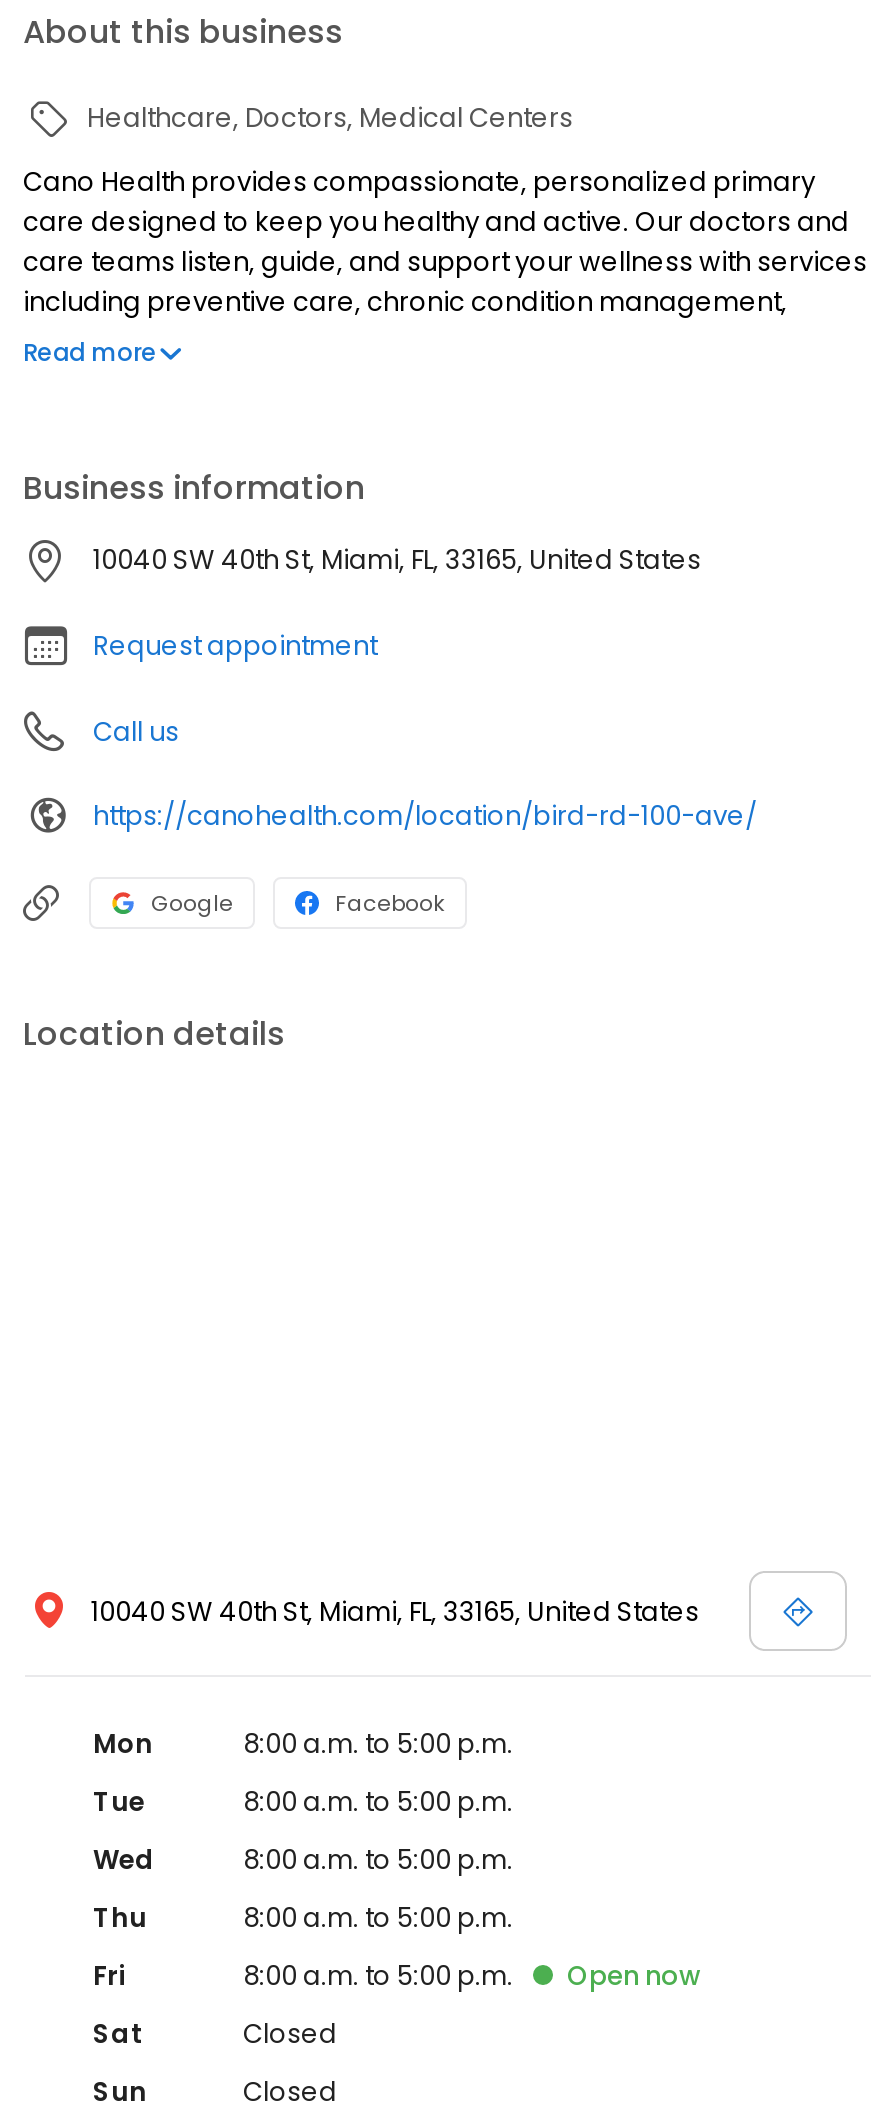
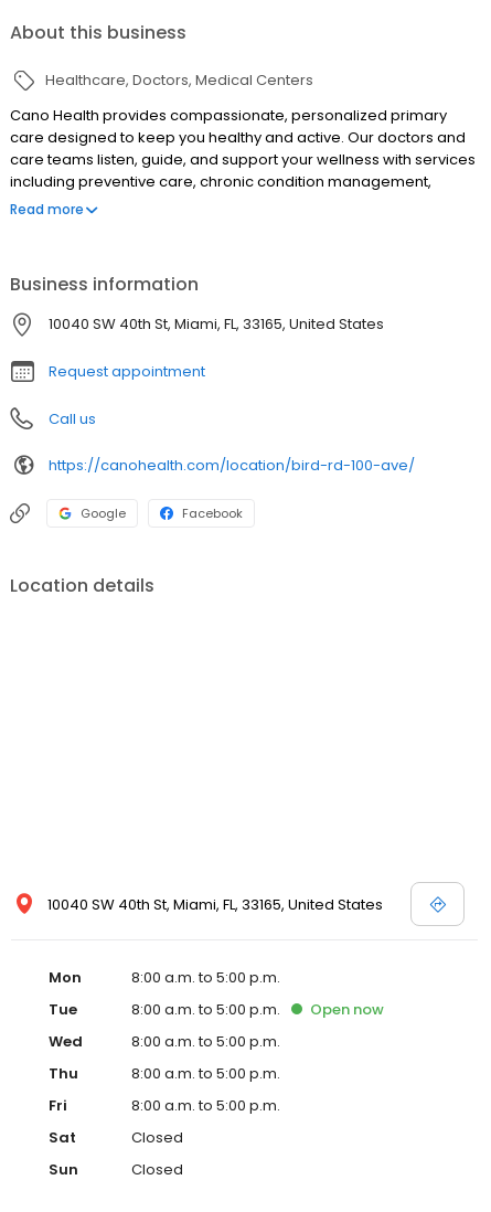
moved [567,1957,701,1995] -> [310,999,384,1020]: Open now

